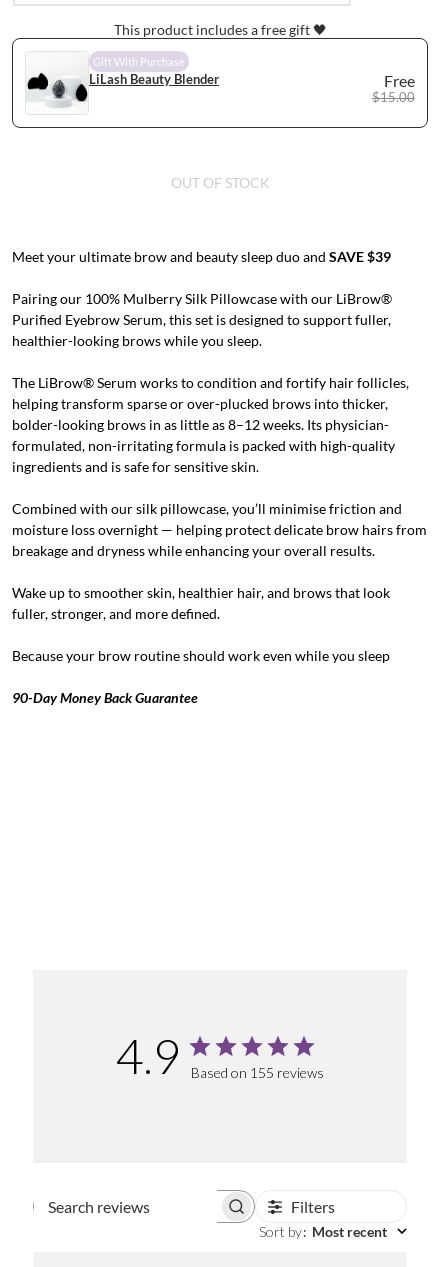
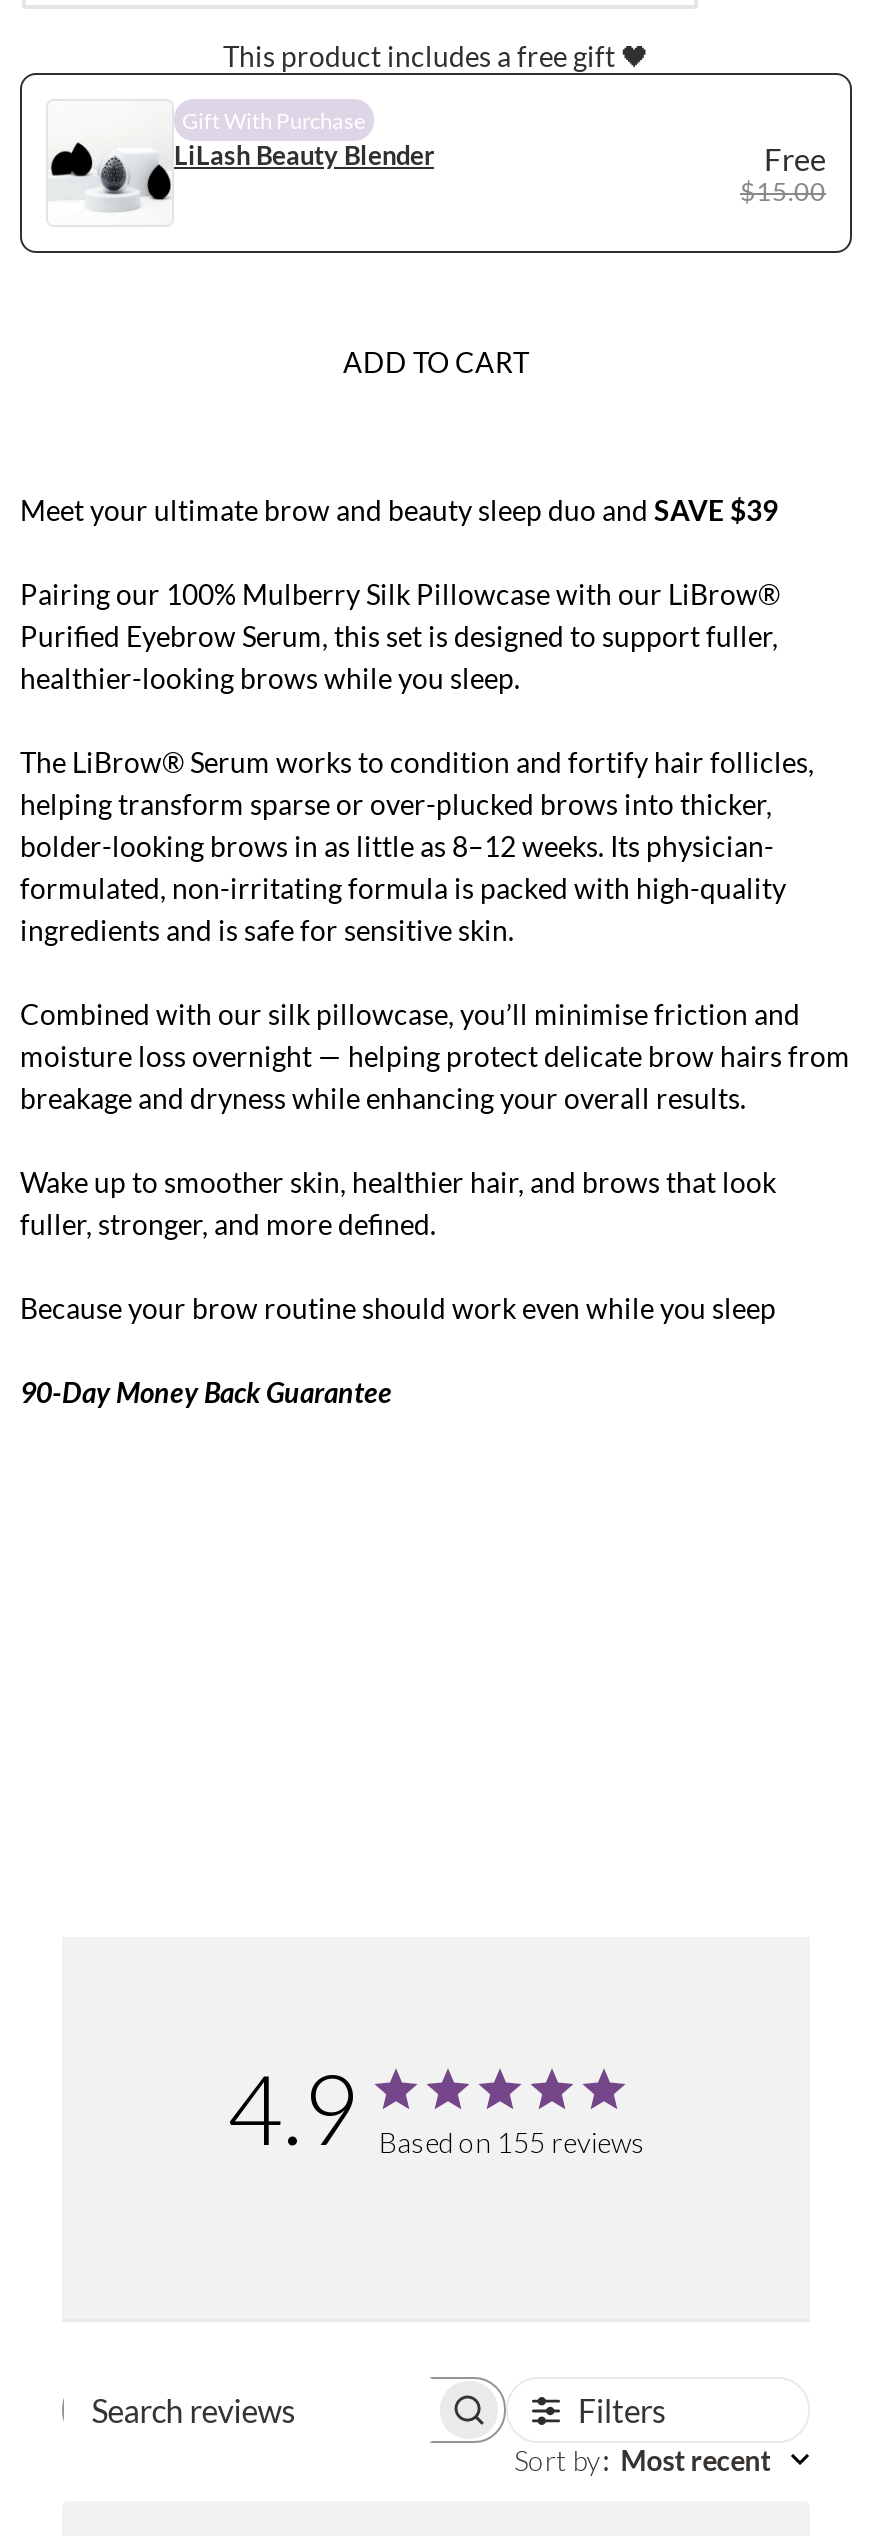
[170,174,269,191] OUT OF STOCK -> [343,346,529,380] ADD TO CART

